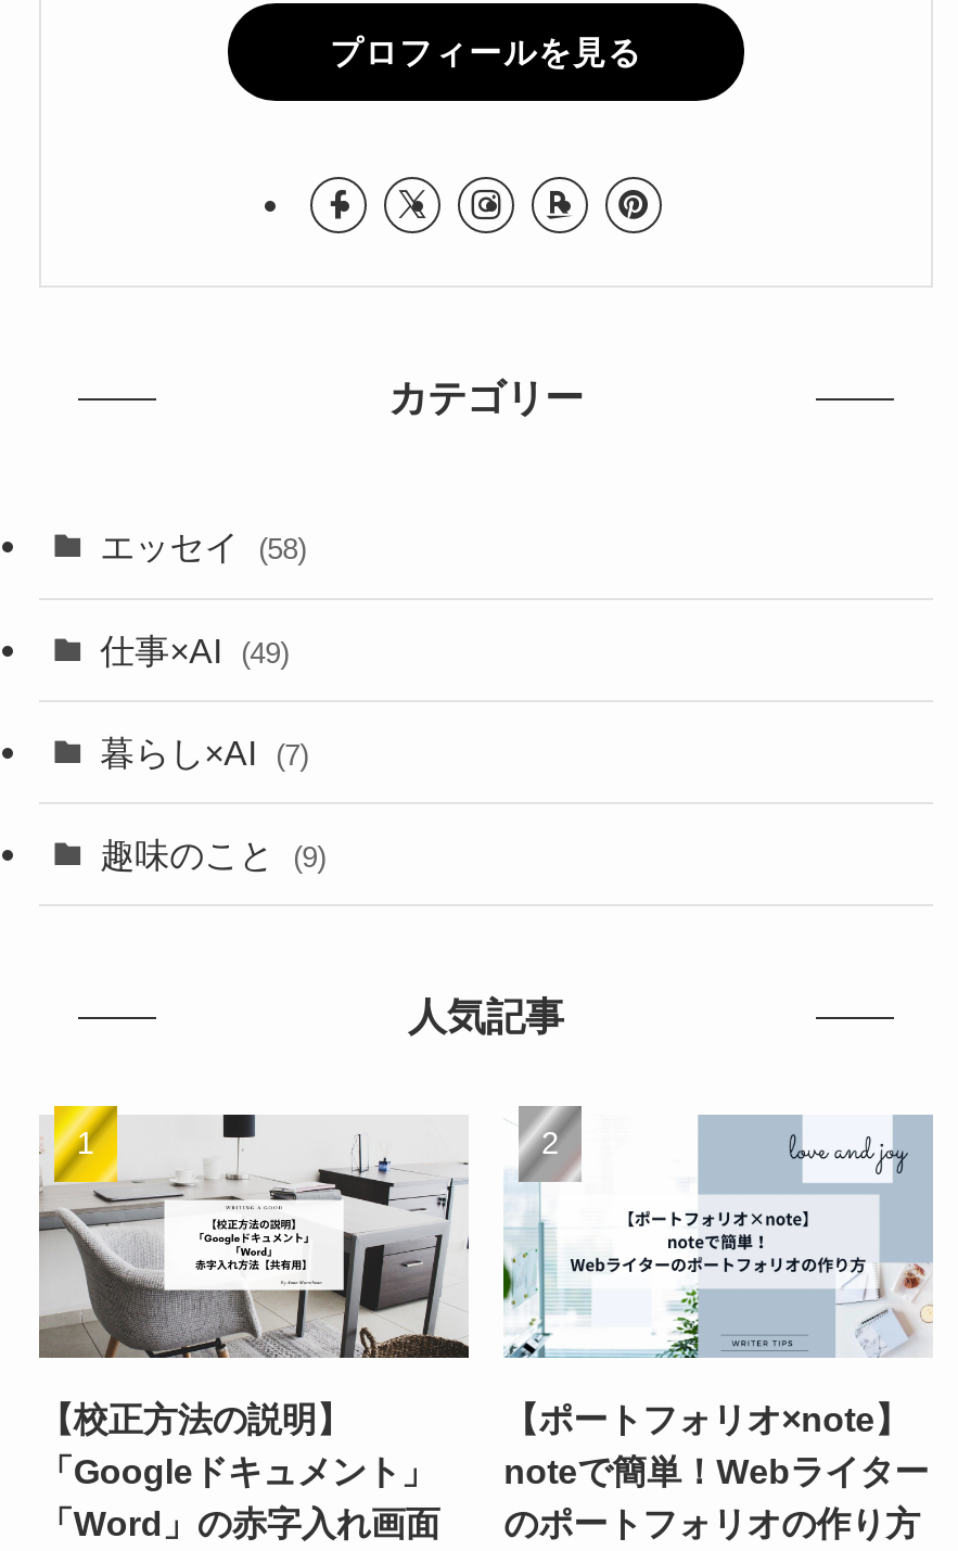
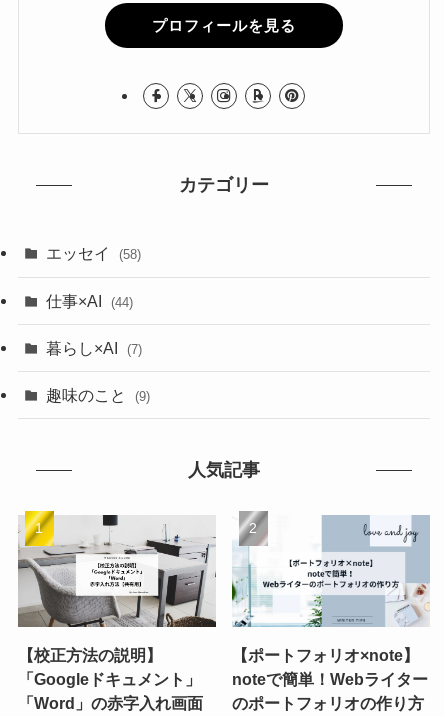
[100,630,289,669] 仕事×AI (49) -> [46,292,133,310] 仕事×AI (44)

